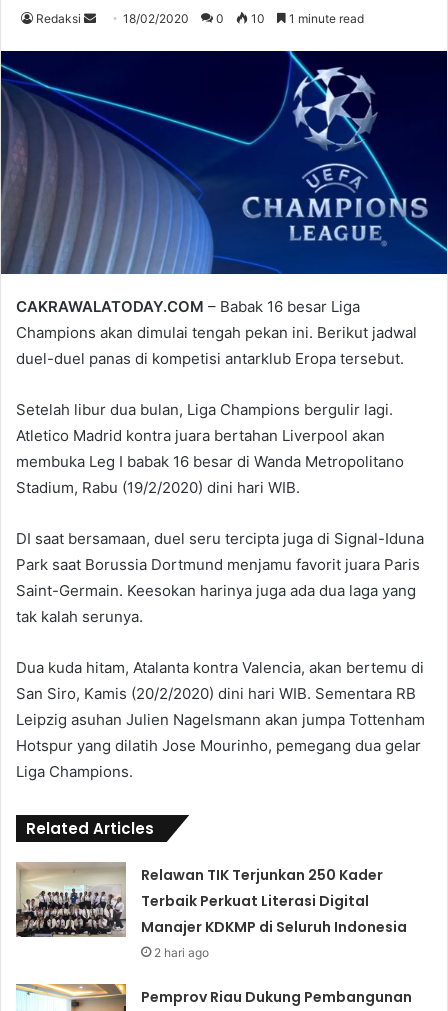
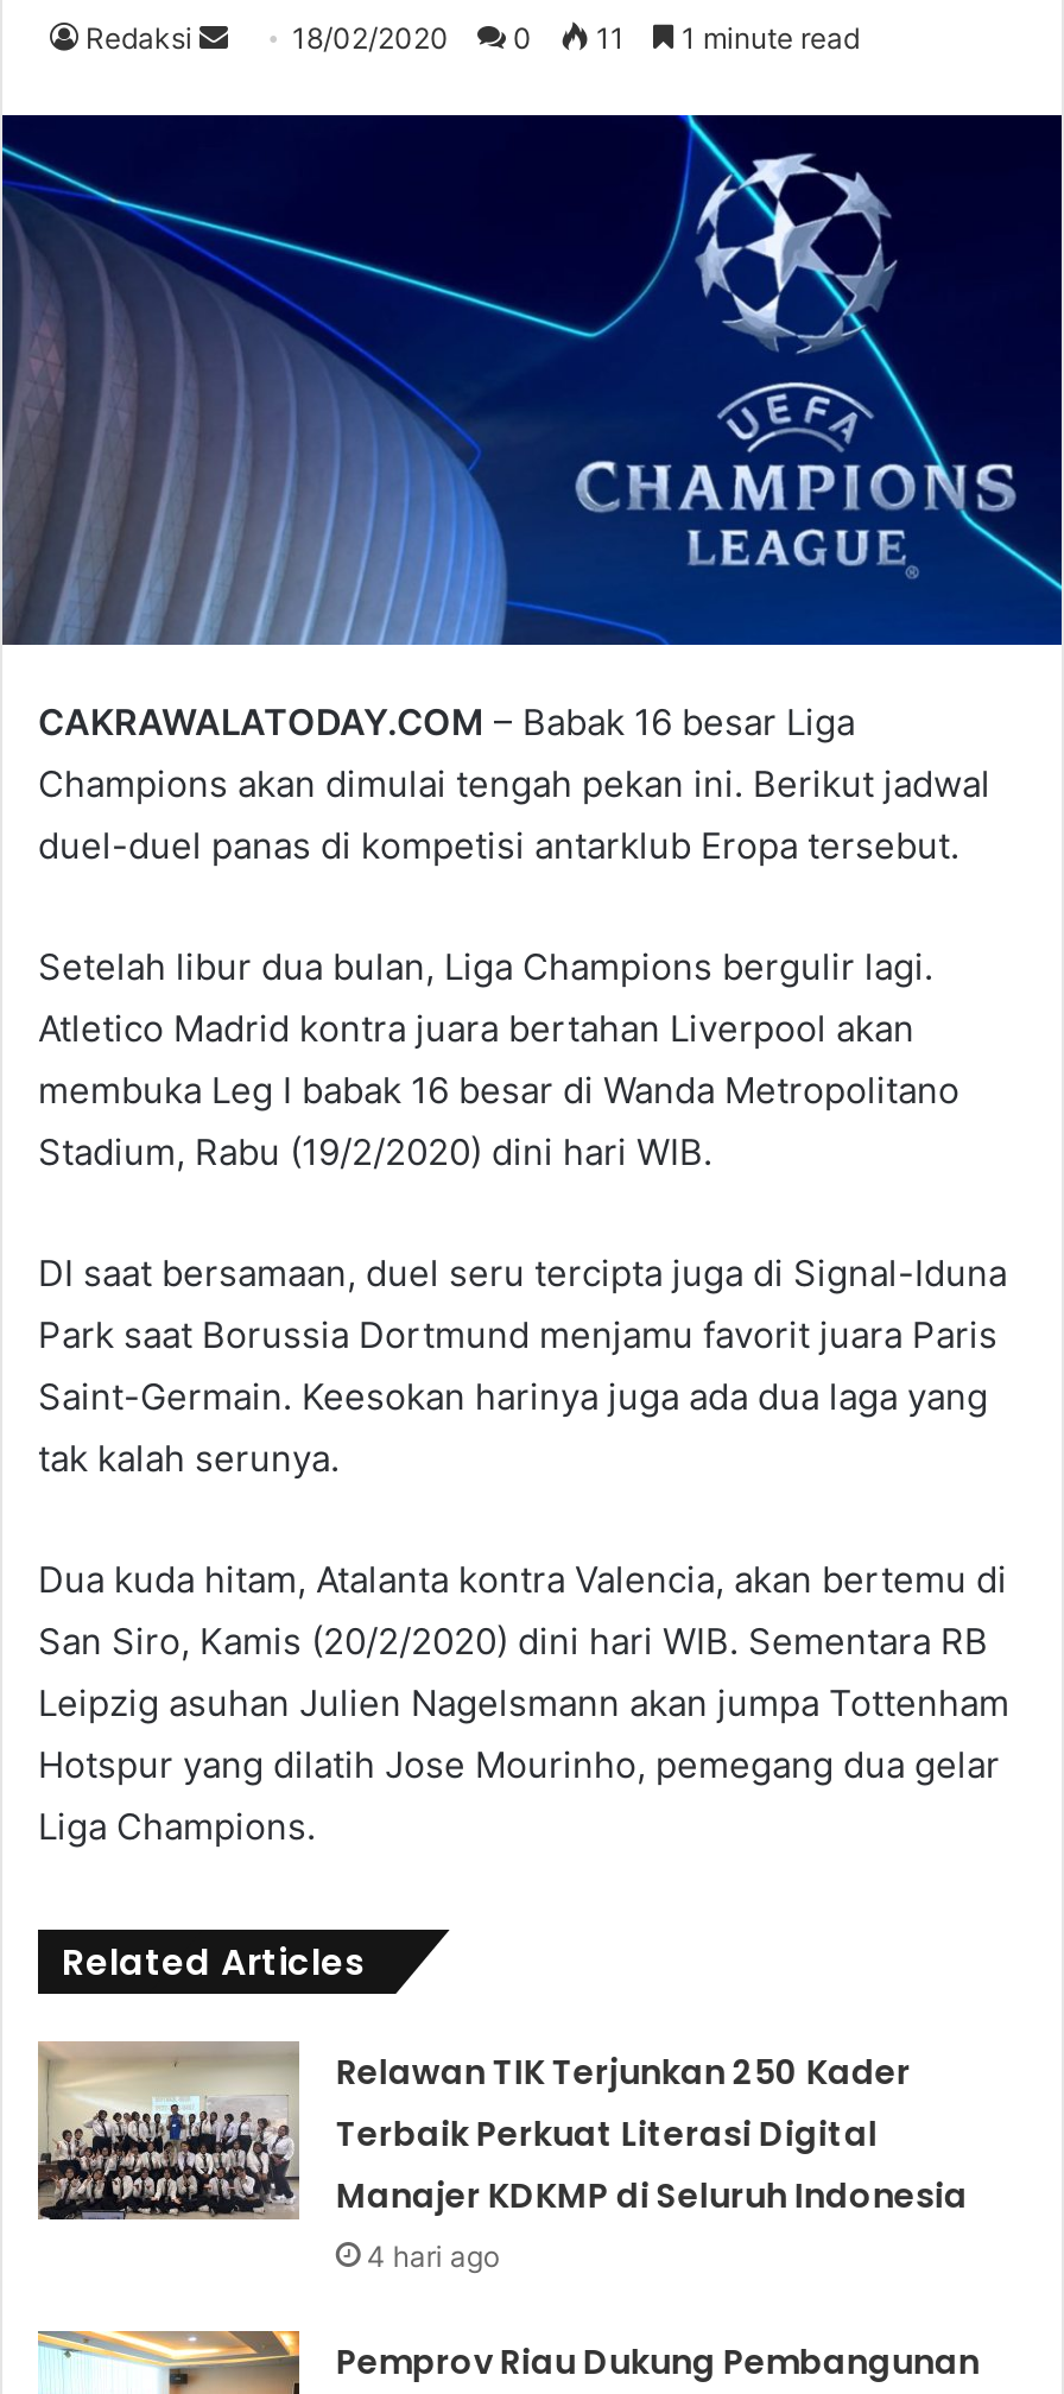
[248,11,265,26] 10 -> [589,19,625,55] 11
[154,945,209,960] 2 hari ago -> [366,2237,499,2273] 4 hari ago

